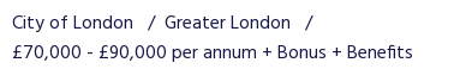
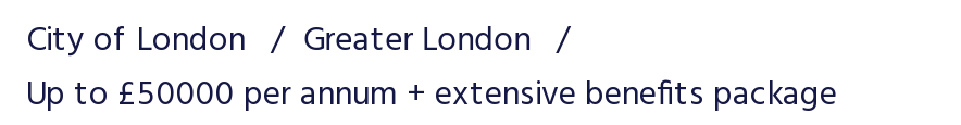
[12,38,413,69] £70,000 - £90,000 per annum + Bonus + Benefits -> [26,68,837,124] Up to £50000 per annum + extensive benefits package

